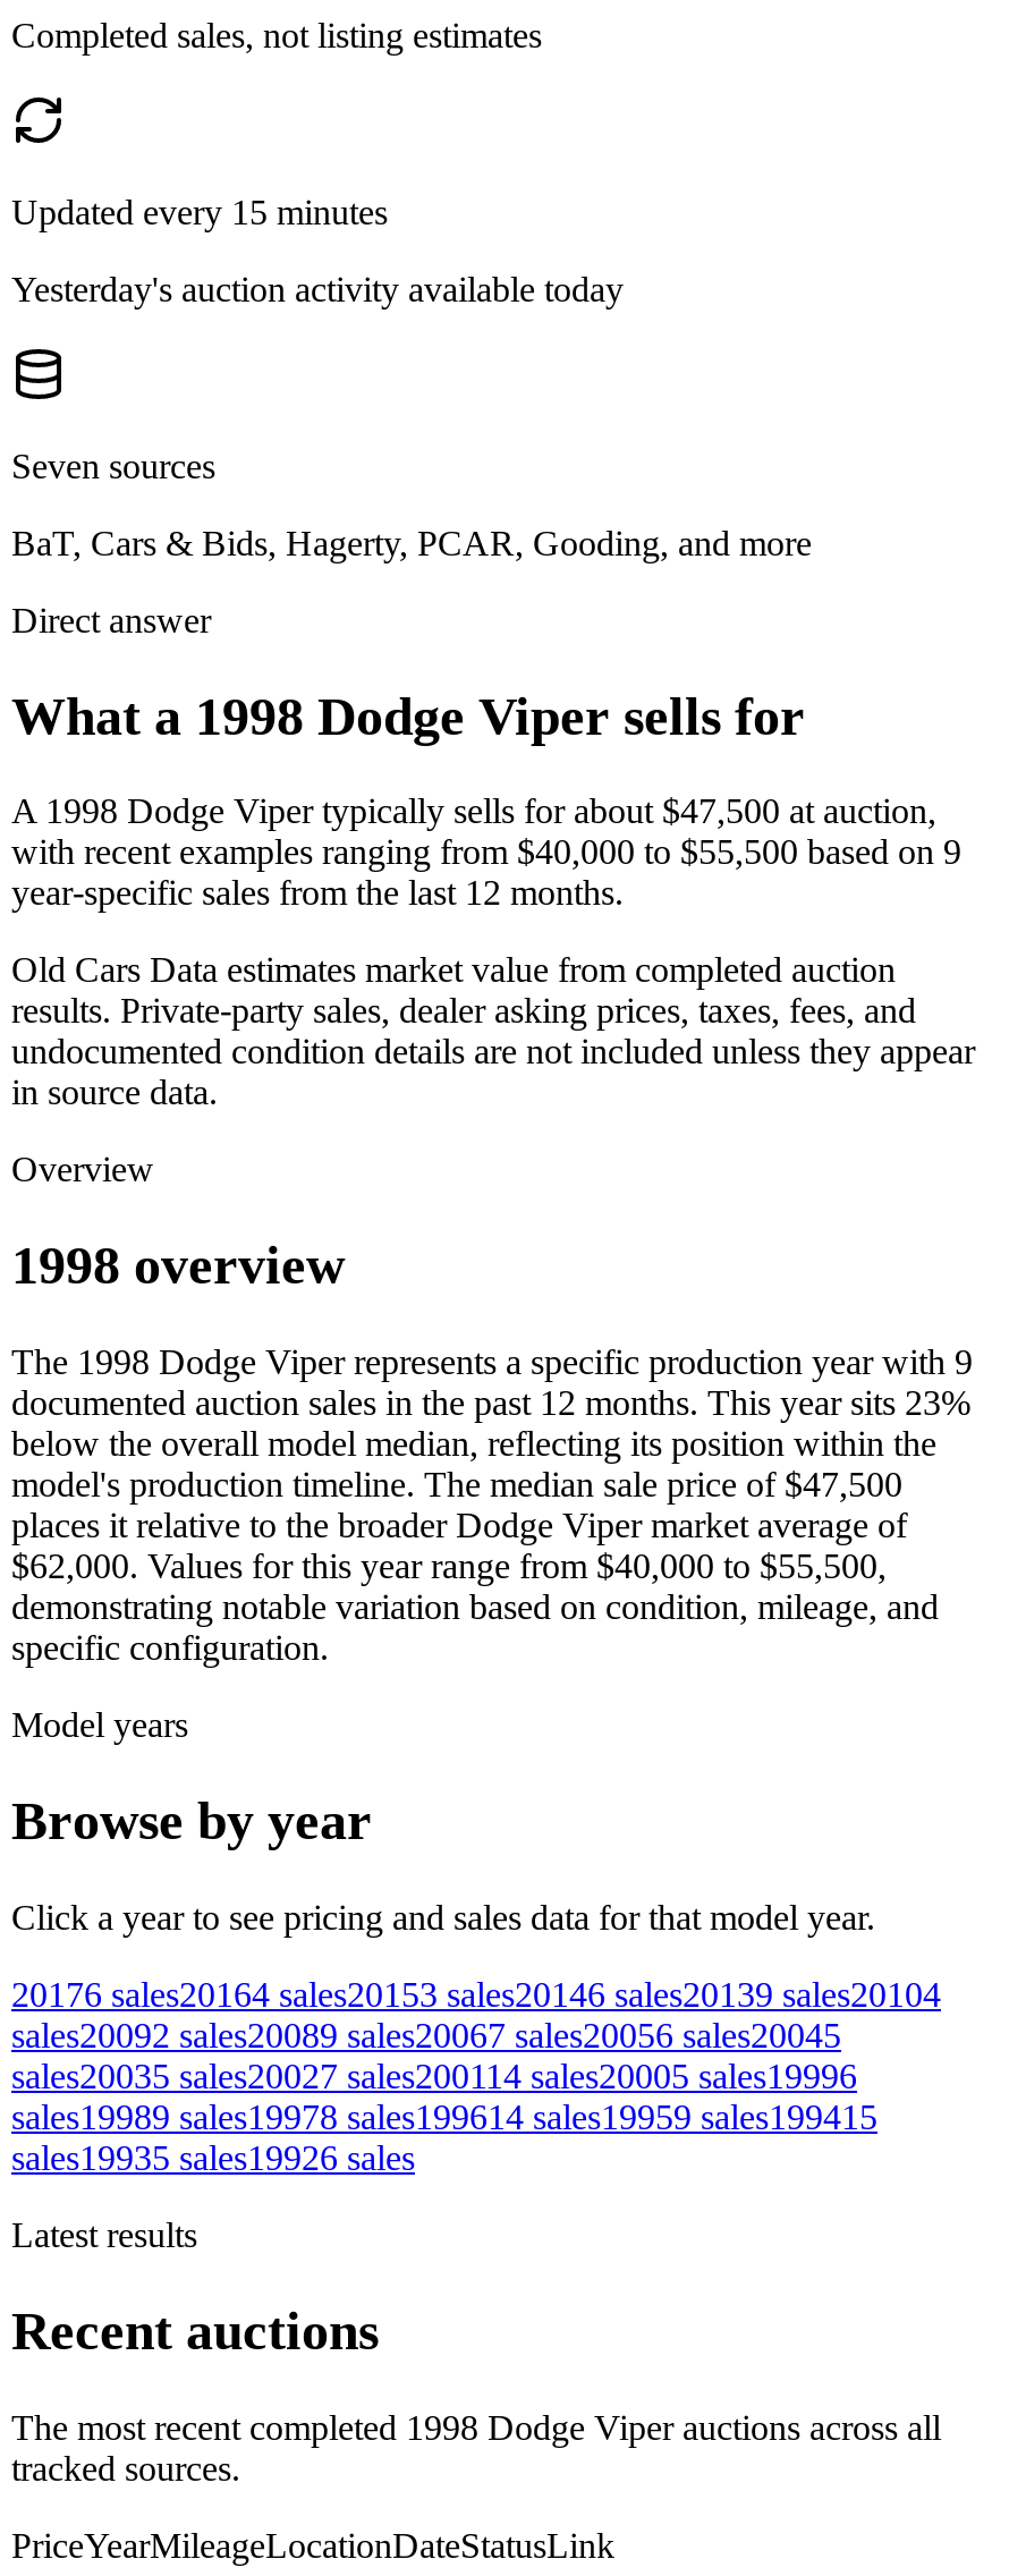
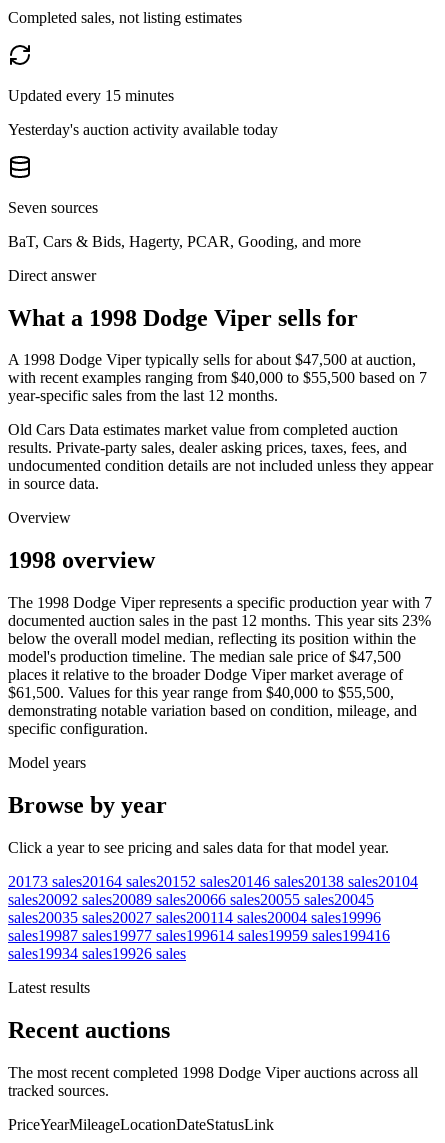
[11,833,961,872] with recent examples ranging from $40,000 to $55,500 based on 9 -> [8,369,427,386] with recent examples ranging from $40,000 to $55,500 based on 7
[11,1343,973,1381] The 1998 Dodge Viper represents a specific production year with 9 -> [8,594,432,611] The 1998 Dodge Viper represents a specific production year with 7
[11,1547,887,1586] $62,000. Values for this year range from $40,000 to $55,500, -> [8,684,394,701] $61,500. Values for this year range from $40,000 to $55,500,
[11,1975,941,2014] 20176 sales20164 sales20153 sales20146 sales20139 sales20104 -> [8,873,418,890] 20173 sales20164 sales20152 sales20146 sales20138 sales20104
[11,2016,841,2055] sales20092 sales20089 sales20067 sales20056 sales20045 -> [8,891,374,908] sales20092 sales20089 sales20066 sales20055 sales20045
[11,2057,857,2095] sales20035 sales20027 sales2001 14 sales20005 sales19996 -> [8,909,381,926] sales20035 sales20027 sales2001 14 sales20004 sales19996
[11,2098,877,2136] sales19989 sales19978 sales199614 sales19959 sales199415 -> [8,927,390,944] sales19987 sales19977 sales199614 sales19959 sales199416
[11,2139,415,2177] sales19935 sales19926 sales -> [8,945,186,962] sales19934 sales19926 sales

